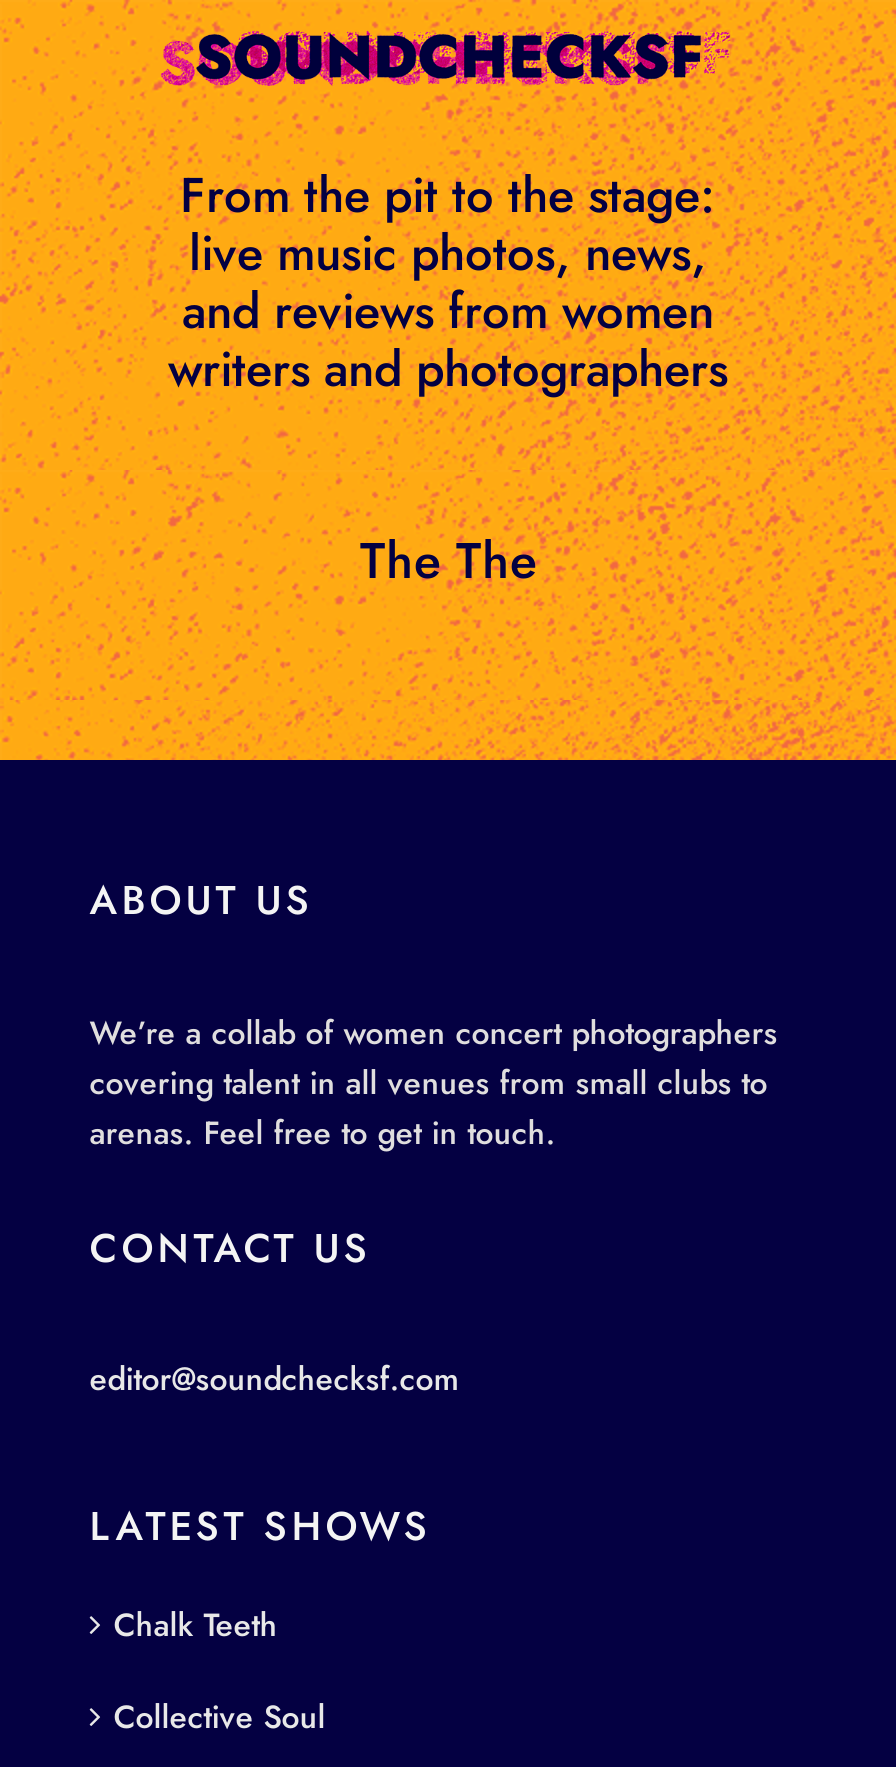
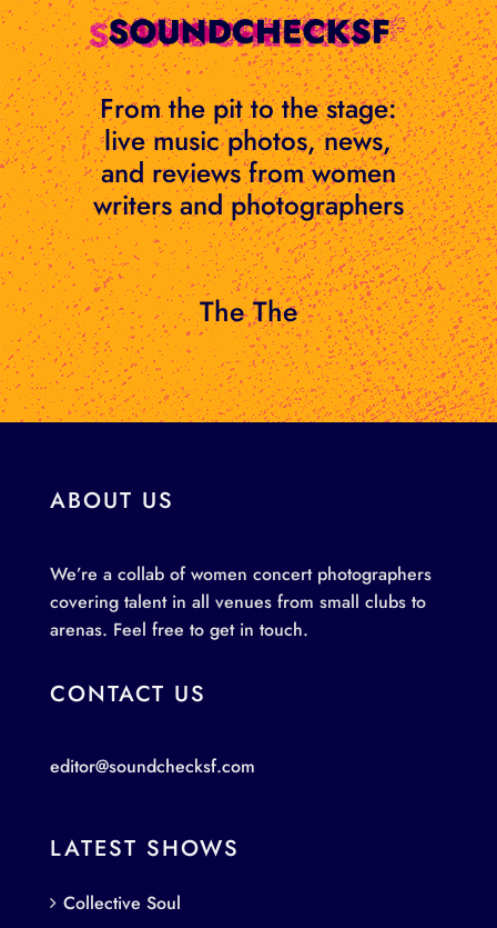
[114,1602,278,1648] Chalk Teeth -> none

